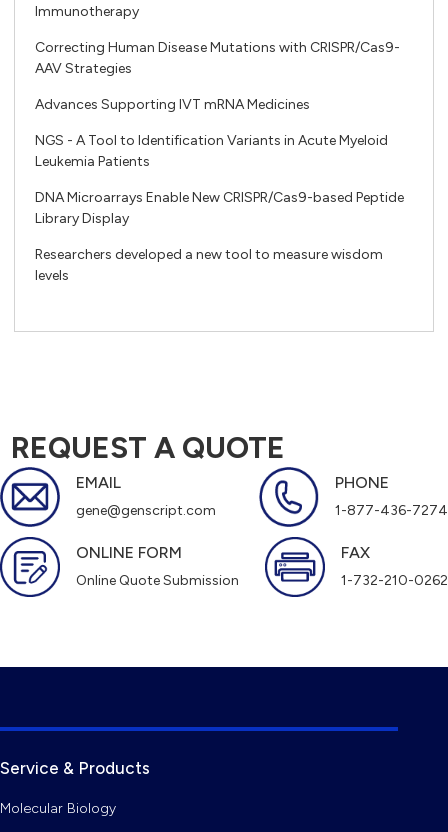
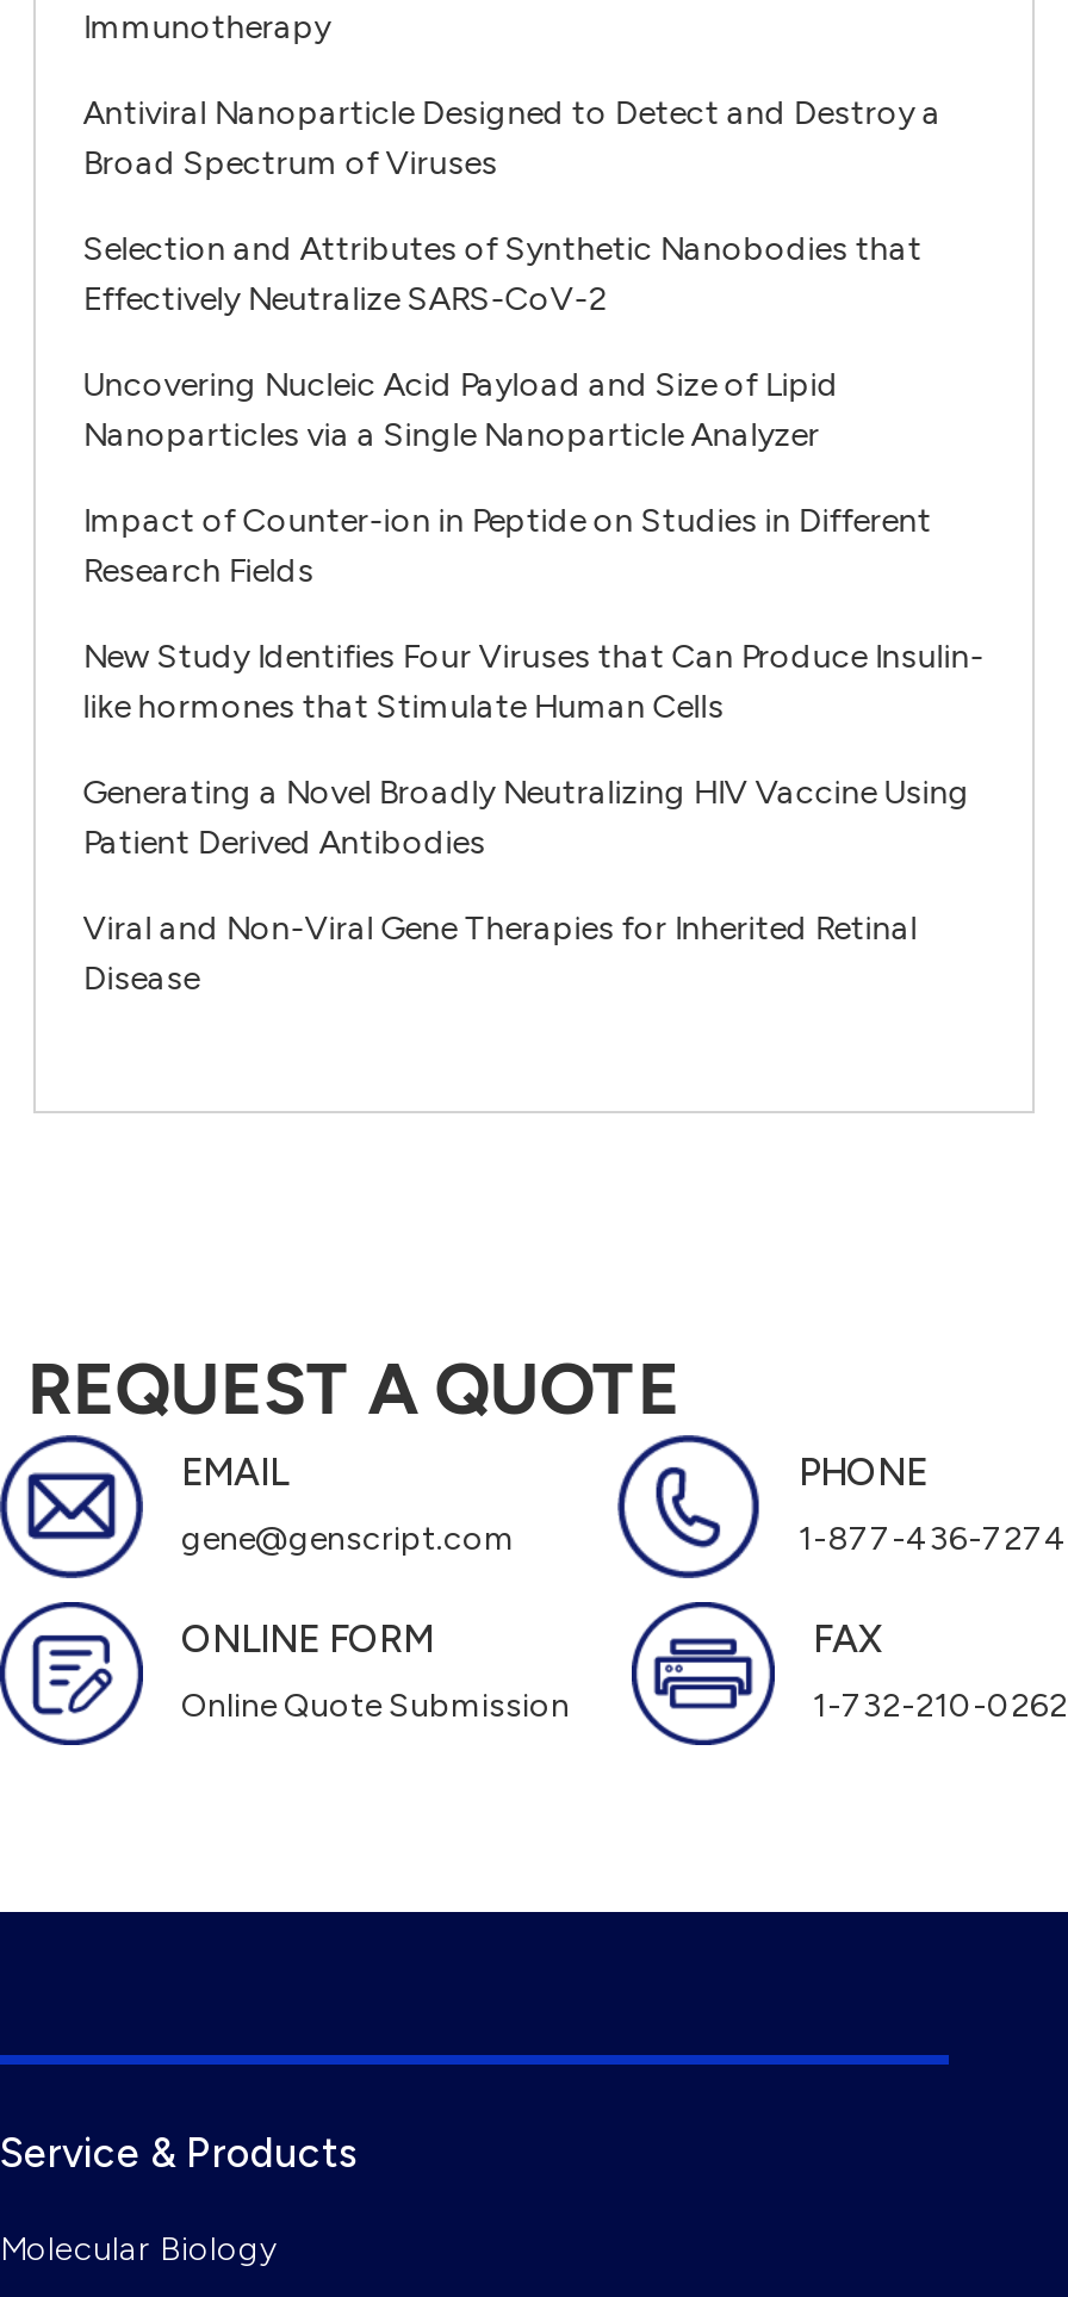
[35,39,404,284] Correcting Human Disease Mutations with CRISPR/Cas9- | AAV Strategies | Advances Supporting IVT mRNA Medicines | NGS - A Tool to Identification Variants in Acute Myeloid | Leukemia Patients | DNA Microarrays Enable New CRISPR/Cas9-based Peptide | Library Display | Researchers developed a new tool to measure wisdom | levels -> [83,93,984,999] Antiviral Nanoparticle Designed to Detect and Destroy a | Broad Spectrum of Viruses | Selection and Attributes of Synthetic Nanobodies that | Effectively Neutralize SARS-CoV-2 | Uncovering Nucleic Acid Payload and Size of Lipid | Nanoparticles via a Single Nanoparticle Analyzer | Impact of Counter-ion in Peptide on Studies in Different | Research Fields | New Study Identifies Four Viruses that Can Produce Insulin- | like hormones that Stimulate Human Cells | Generating a Novel Broadly Neutralizing HIV Vaccine Using | Patient Derived Antibodies | Viral and Non-Viral Gene Therapies for Inherited Retinal | Disease

